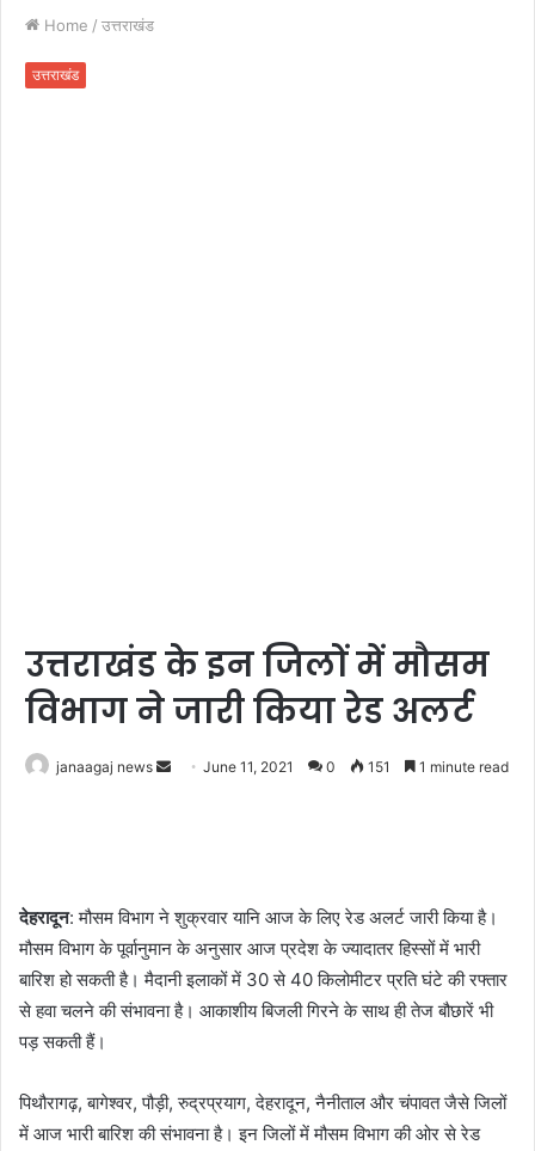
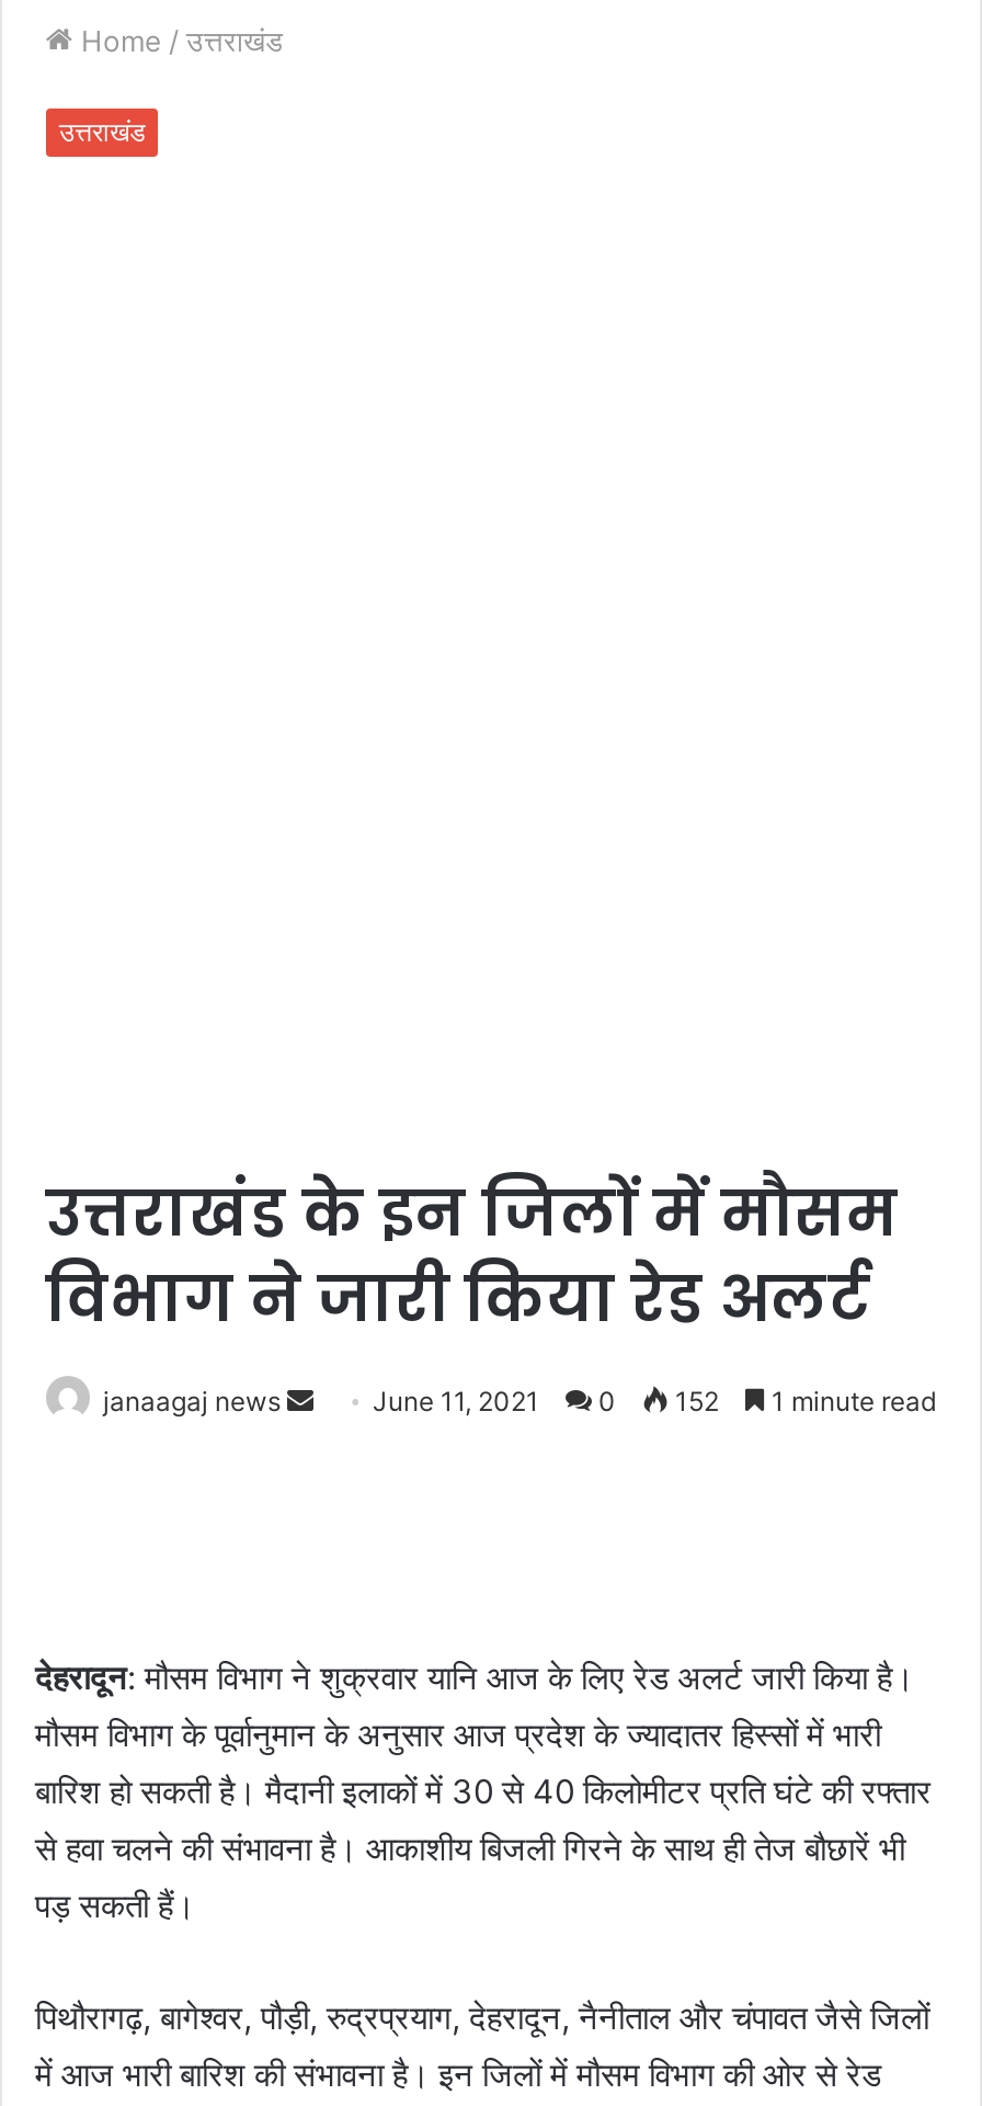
[364,758,391,776] 151 -> [669,1385,719,1418] 152

